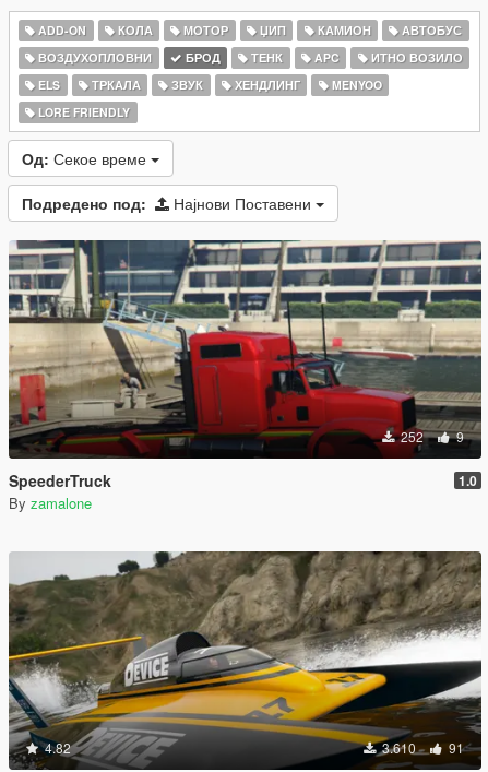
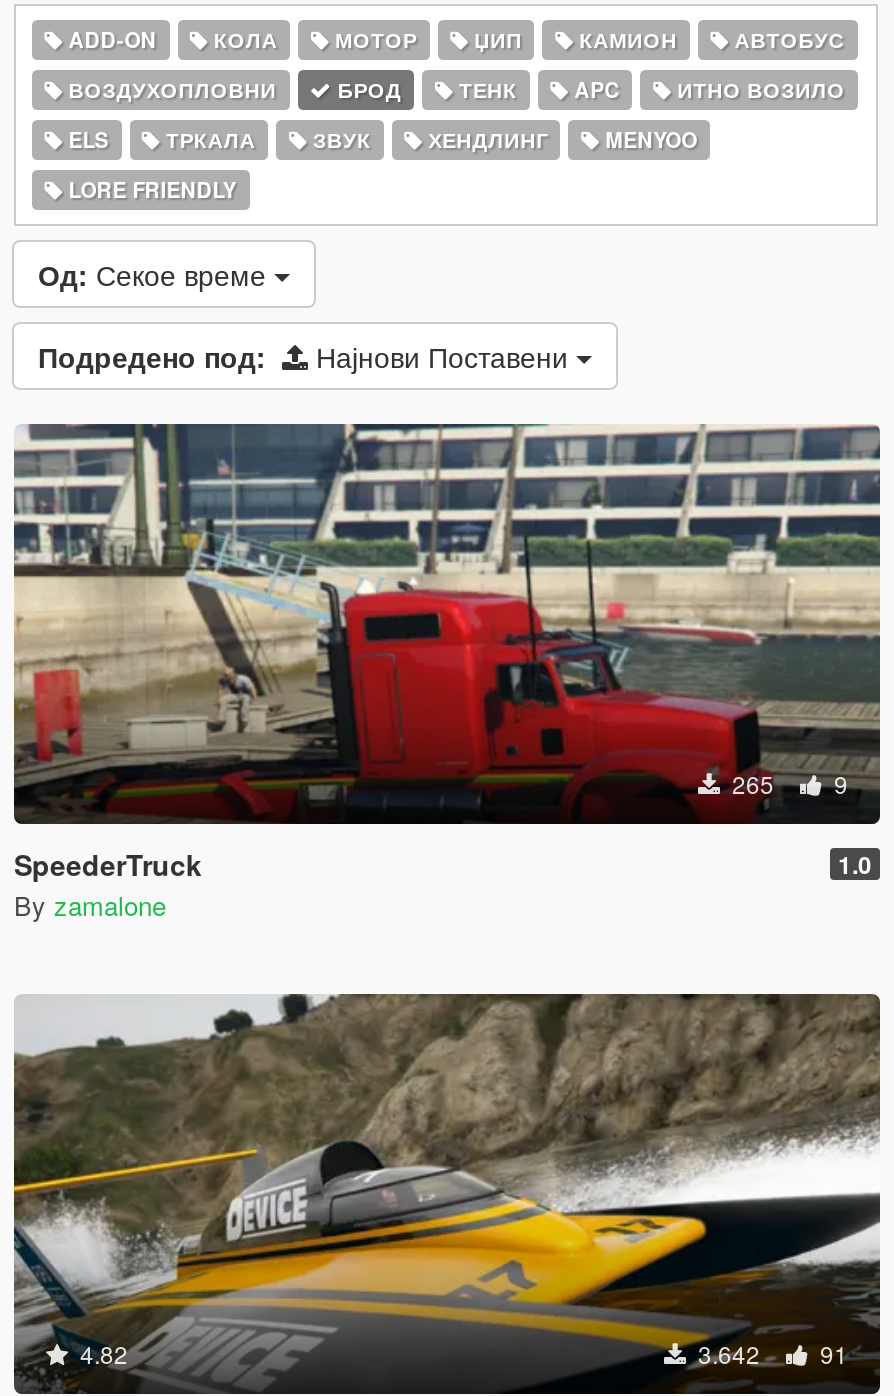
[397,427,464,446] 252 9 -> [726,766,848,800] 265 9
[379,738,464,757] 3.610 91 -> [692,1336,848,1370] 3.642 91

